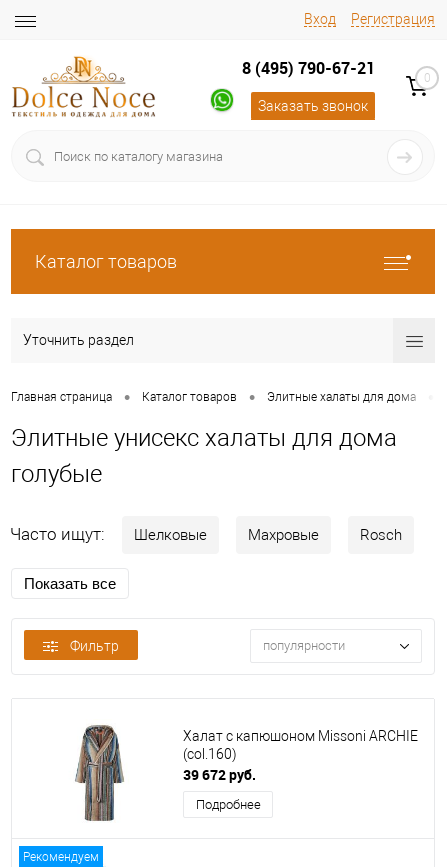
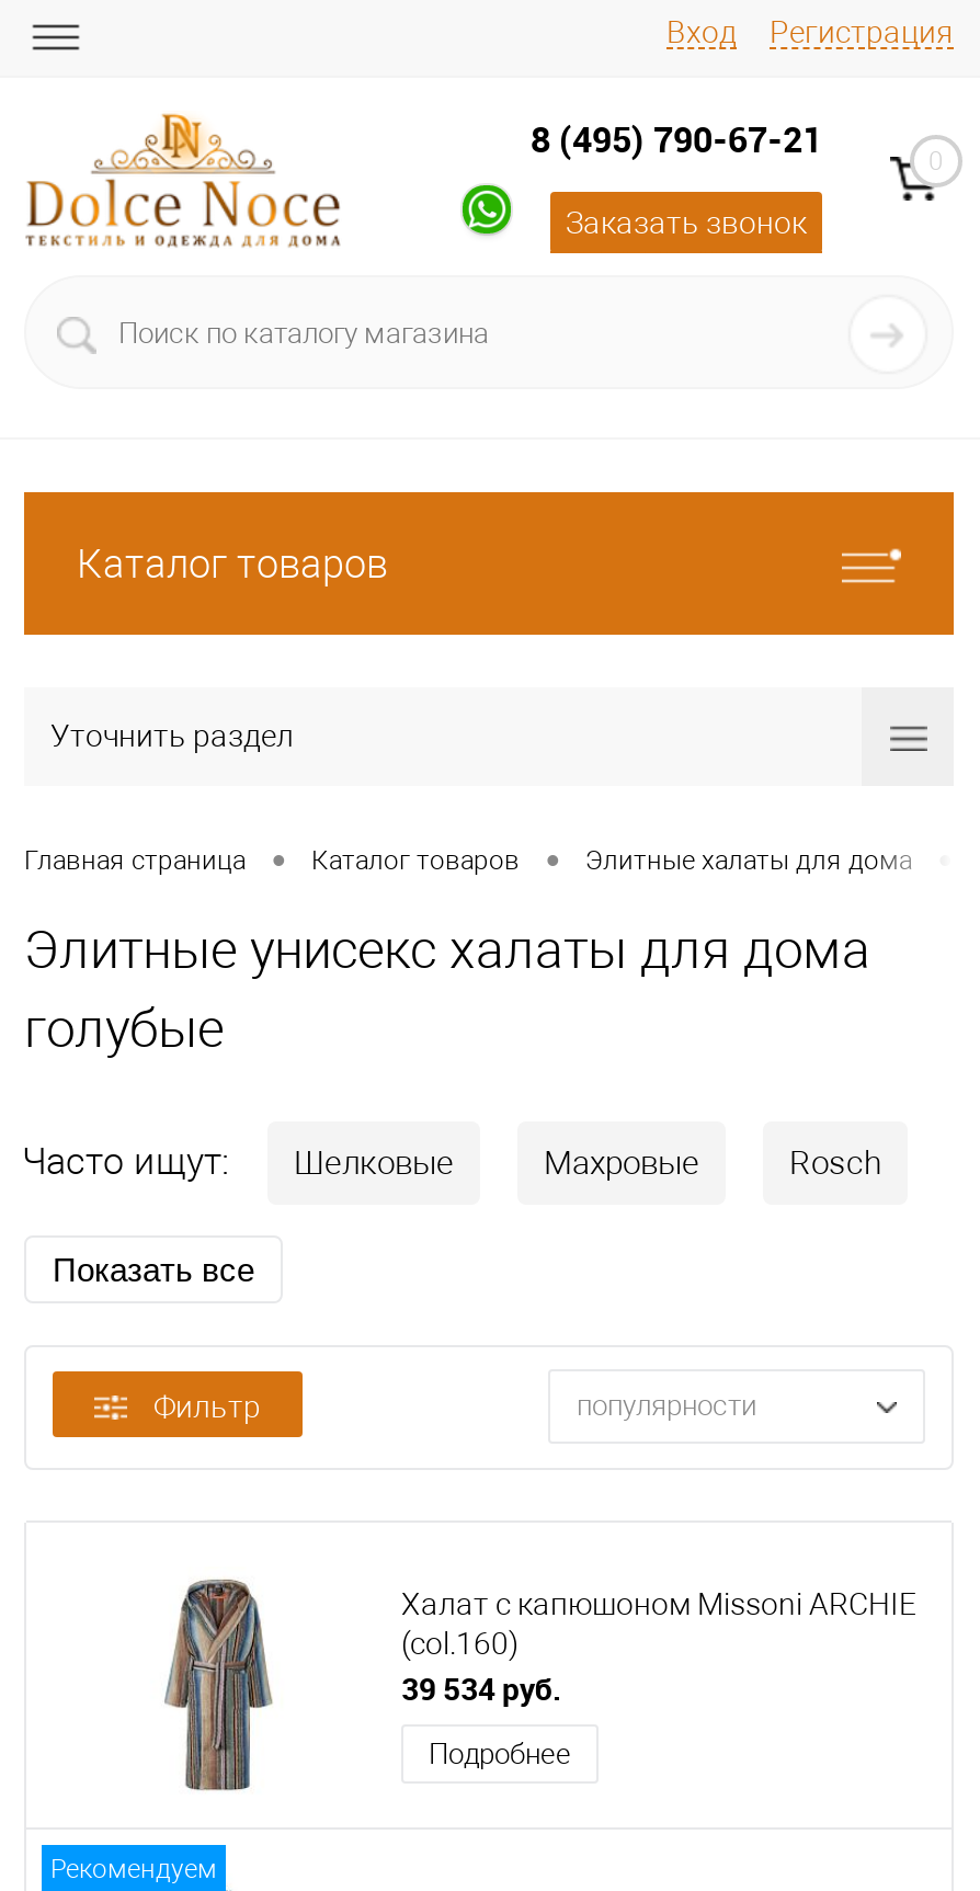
[183,765,256,784] 39 672 руб. -> [401,1667,561,1709] 39 534 руб.

